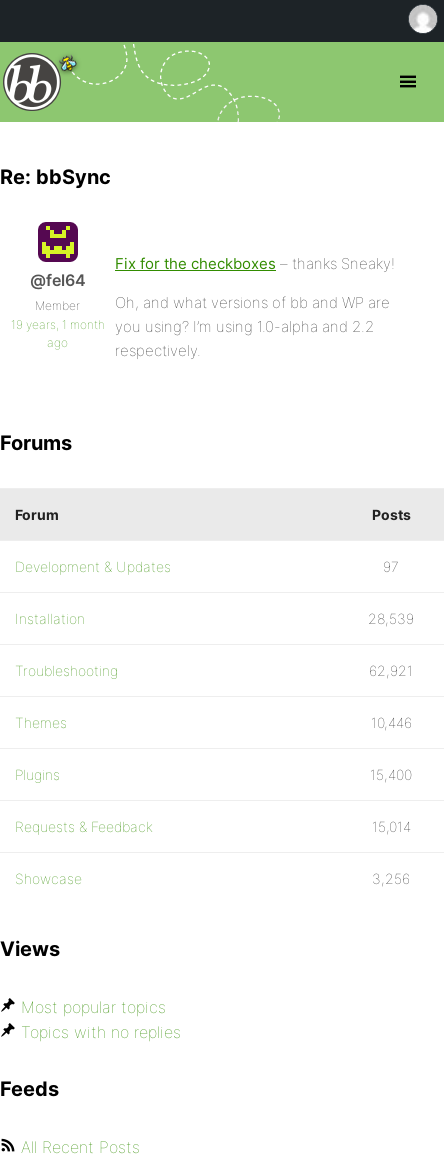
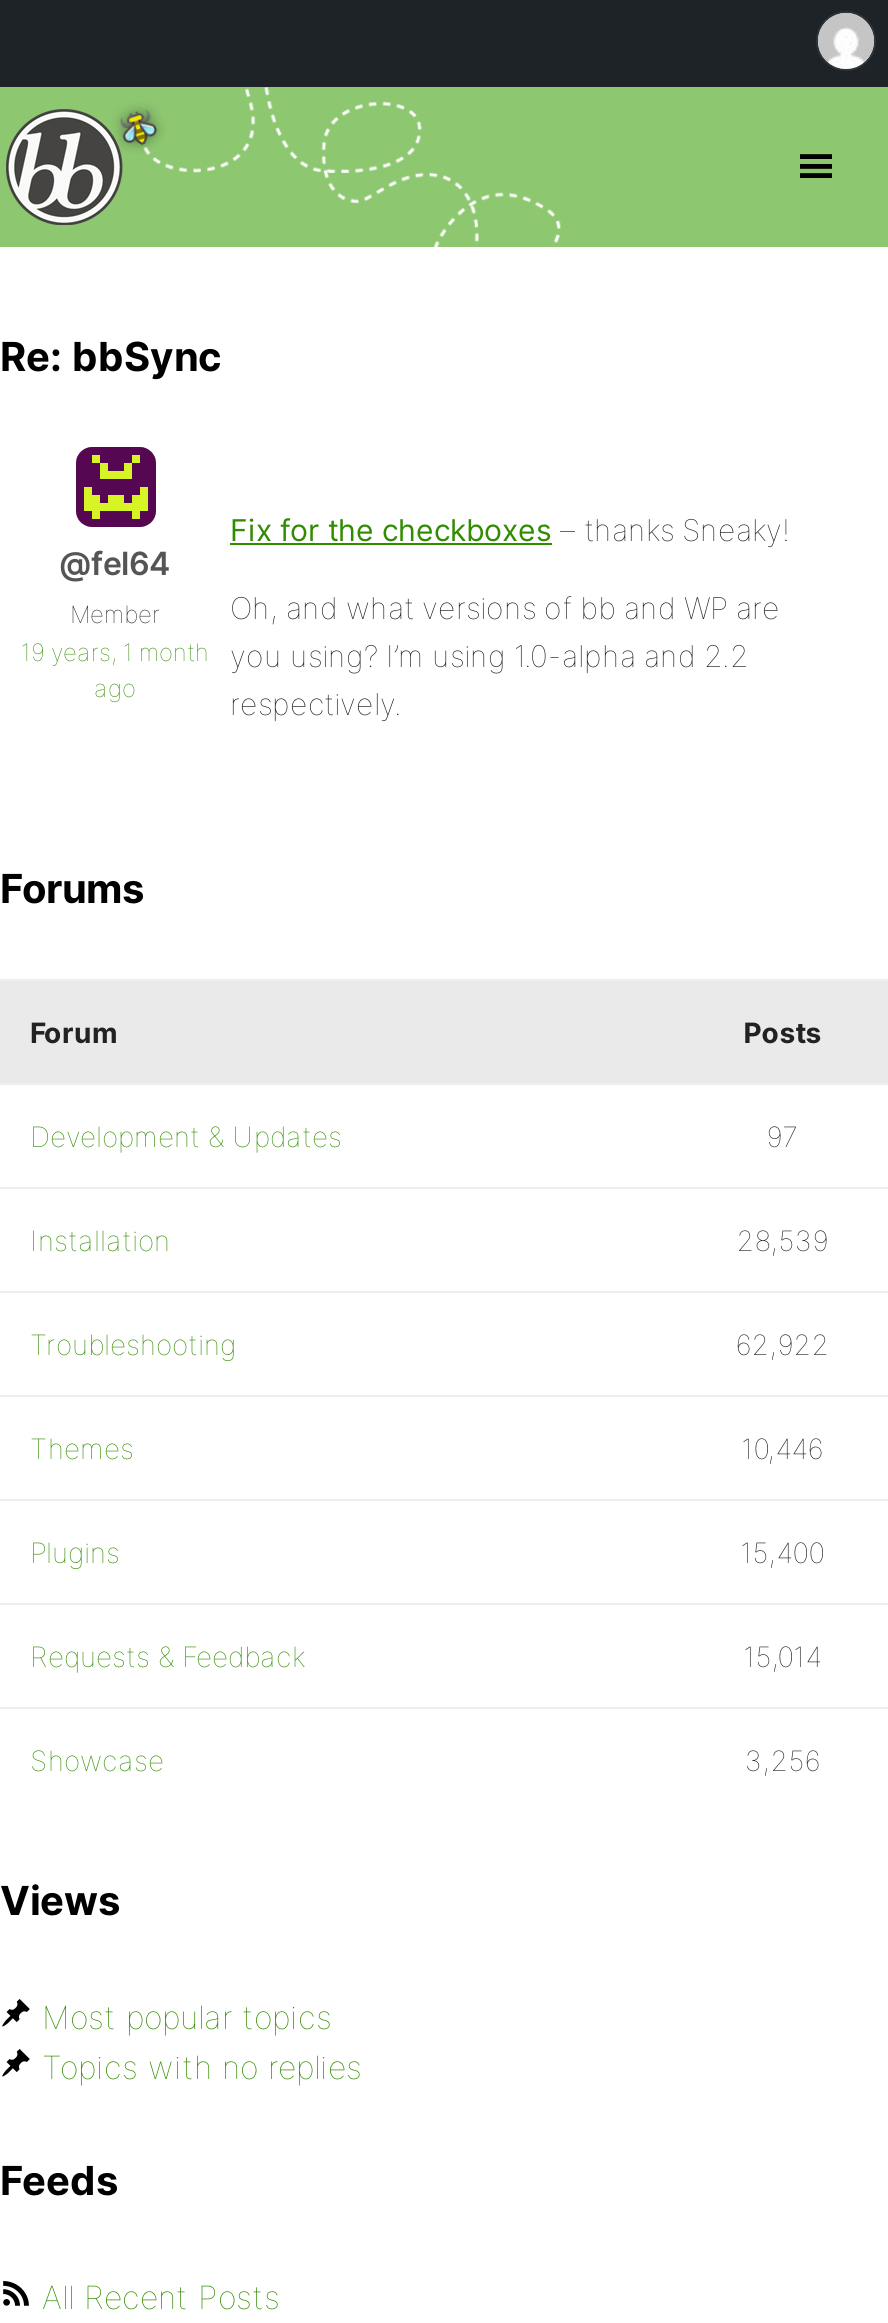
[369,662,413,679] 62,921 -> [735,1327,829,1361] 62,922

